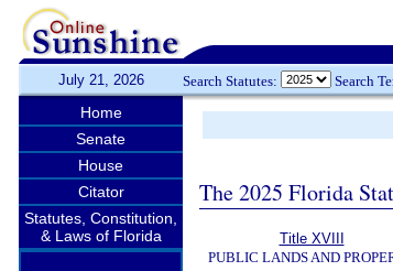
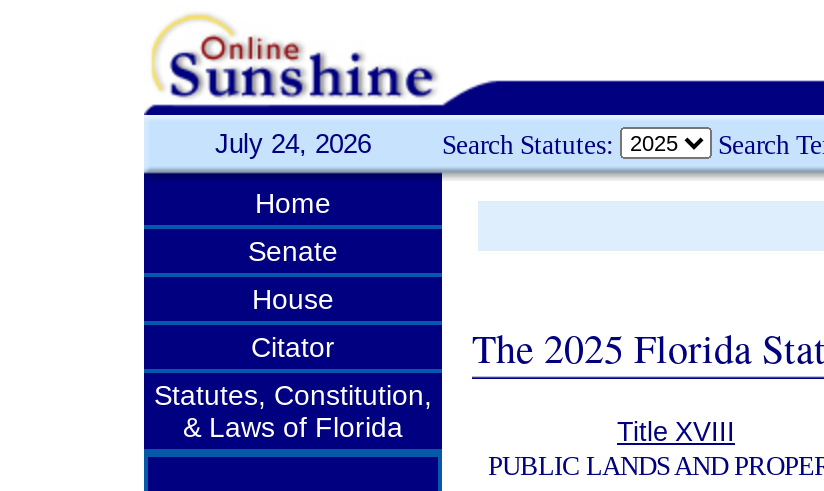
[58,72,144,88] July 21, 2026 -> [215,129,371,159] July 24, 2026

